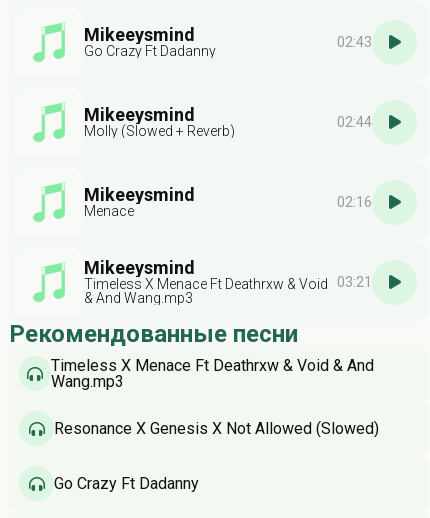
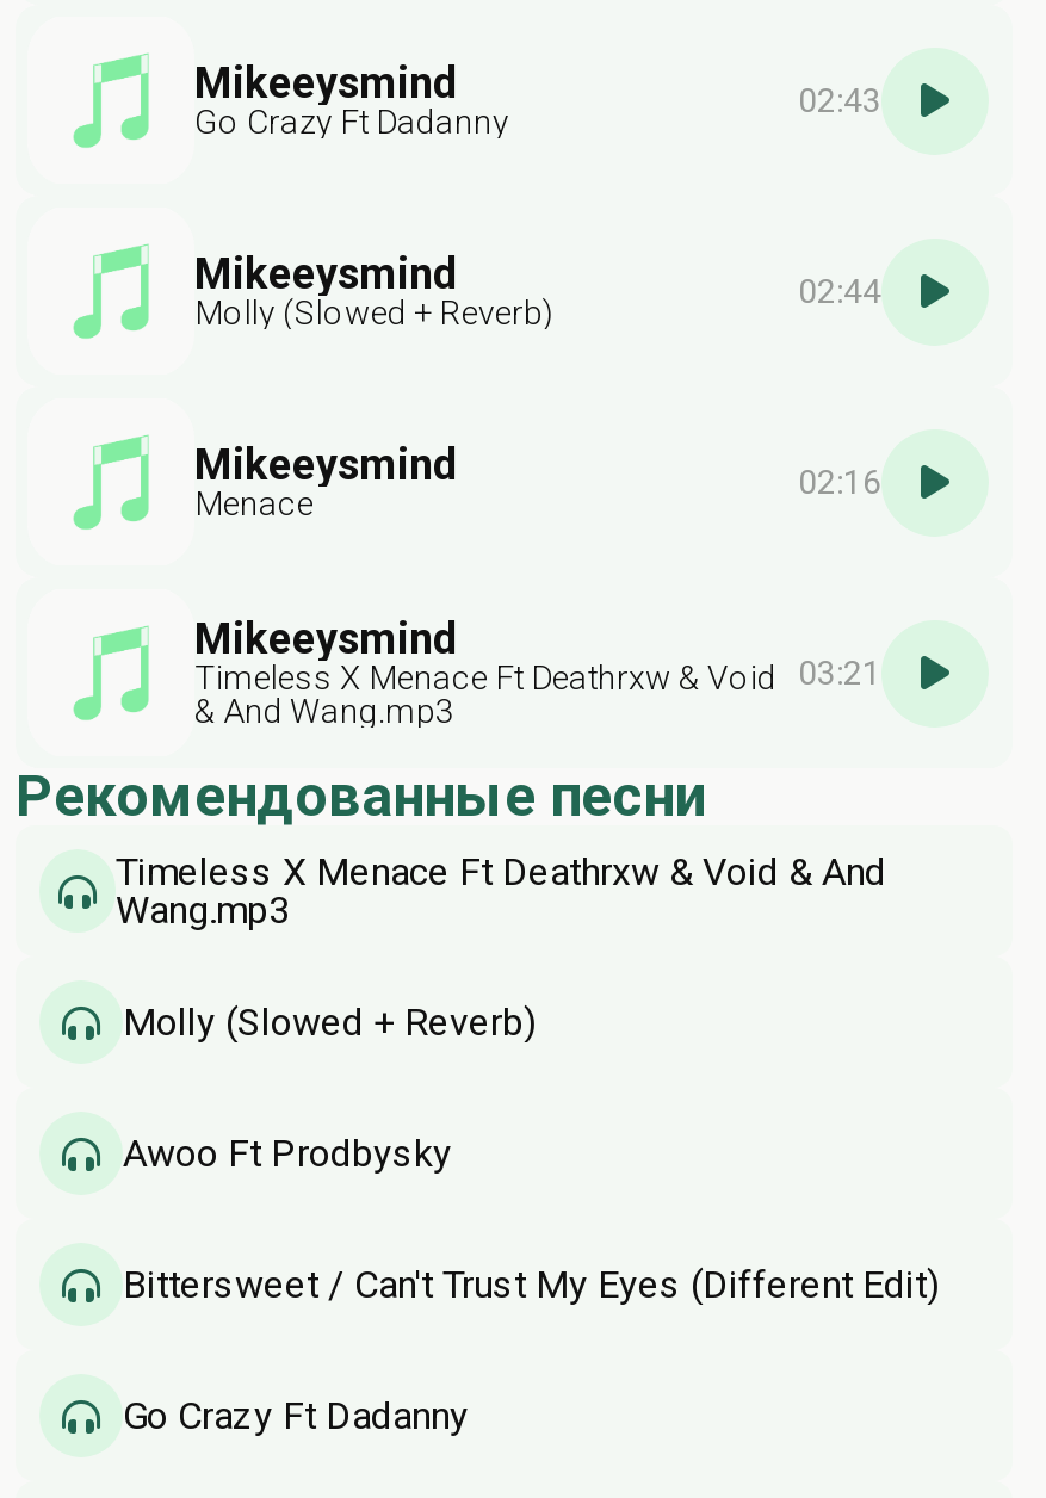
[54,418,379,437] Resonance X Genesis X Not Allowed (Slowed) -> [123,998,939,1306] Molly (Slowed + Reverb) | Awoo Ft Prodbysky | Bittersweet / Can't Trust My Eyes (Different Edit)

